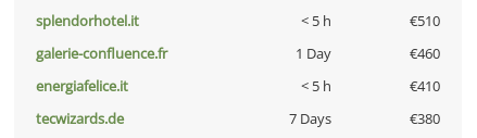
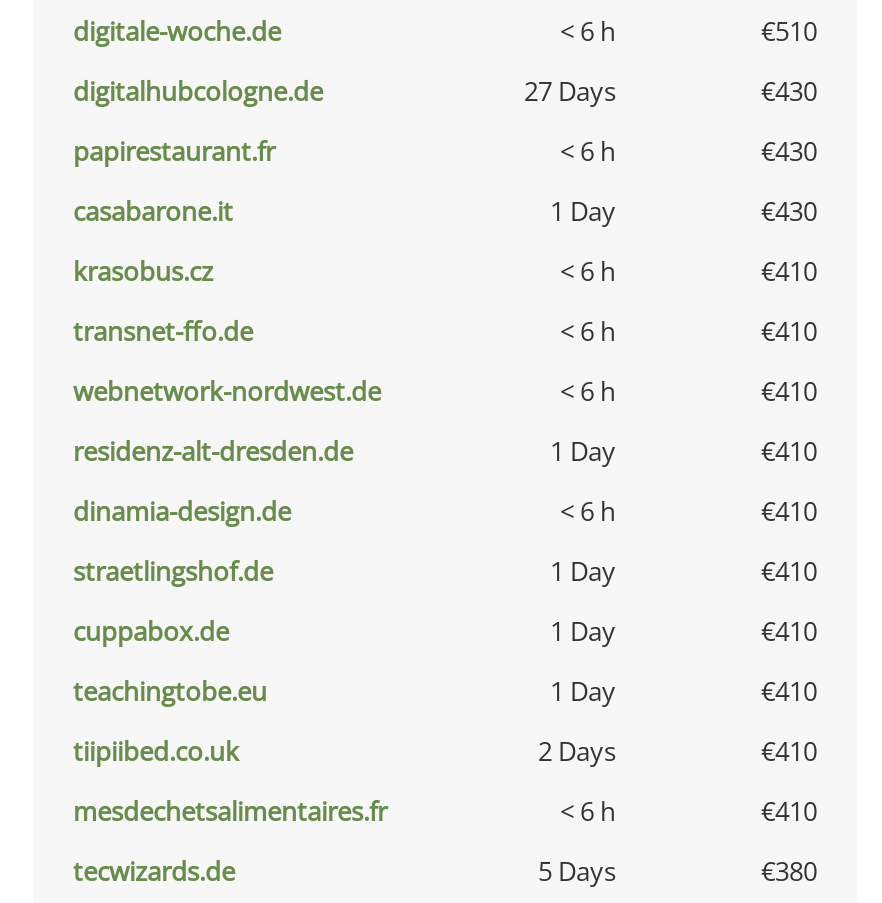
[36,11,331,30] splendorhotel.it | < 5 h -> [73,13,616,49] digitale-woche.de | < 6 h
[36,43,167,63] galerie-confluence.fr -> [73,73,817,229] digitalhubcologne.de | 27 Days | €430 | papirestaurant.fr | < 6 h | €430 | casabarone.it
[36,43,440,96] €460 | energiafelice.it | < 5 h -> [73,193,817,829] €430 | krasobus.cz | < 6 h | €410 | transnet-ffo.de | < 6 h | €410 | webnetwork-nordwest.de | < 6 h | €410 | residenz-alt-dresden.de | 1 Day | €410 | dinamia-design.de | < 6 h | €410 | straetlingshof.de | 1 Day | €410 | cuppabox.de | 1 Day | €410 | teachingtobe.eu | 1 Day | €410 | tiipiibed.co.uk | 2 Days | €410 | mesdechetsalimentaires.fr | < 6 h
[288,109,331,128] 7 Days -> [538,853,616,889] 5 Days

